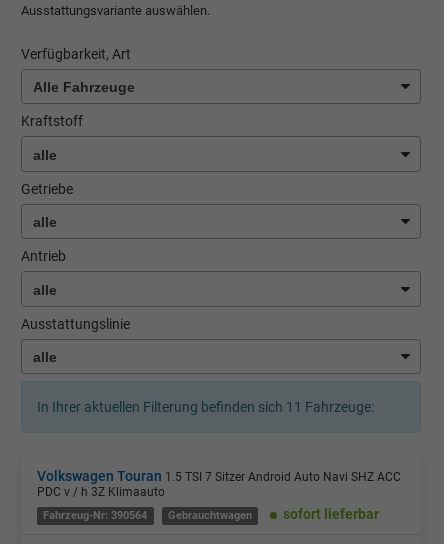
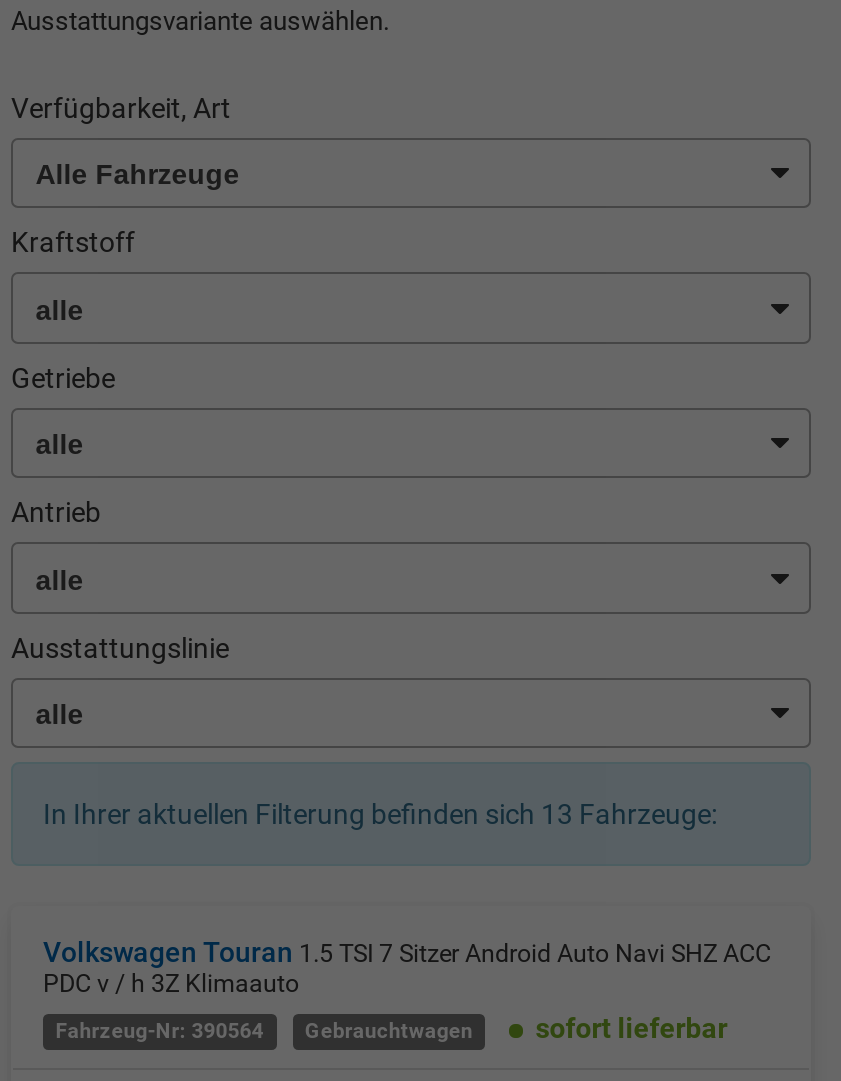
[37,399,374,415] In Ihrer aktuellen Filterung befinden sich 11 Fahrzeuge: -> [43,798,717,830] In Ihrer aktuellen Filterung befinden sich 13 Fahrzeuge:

